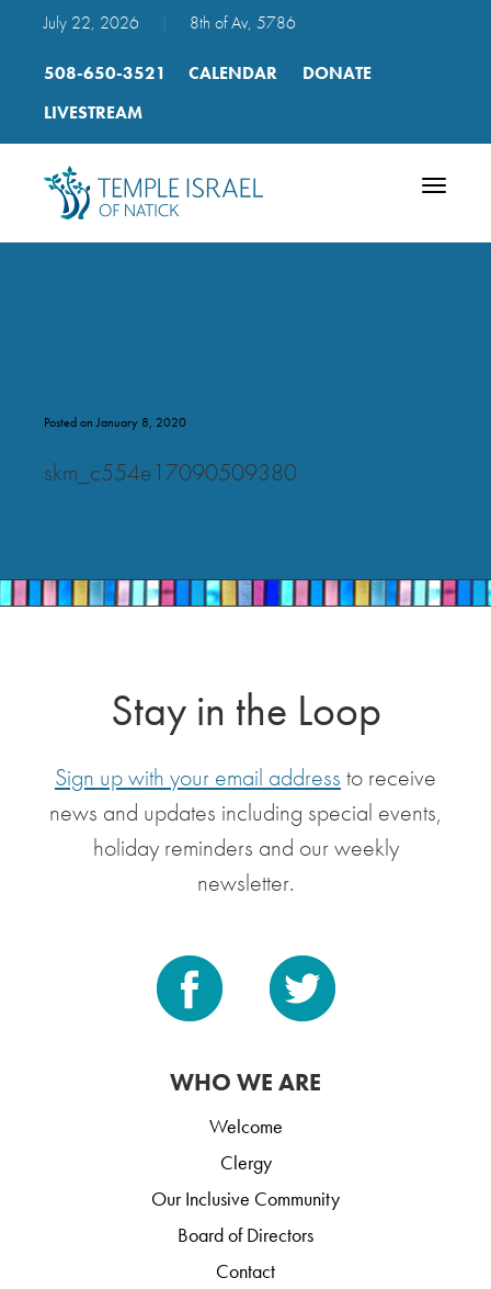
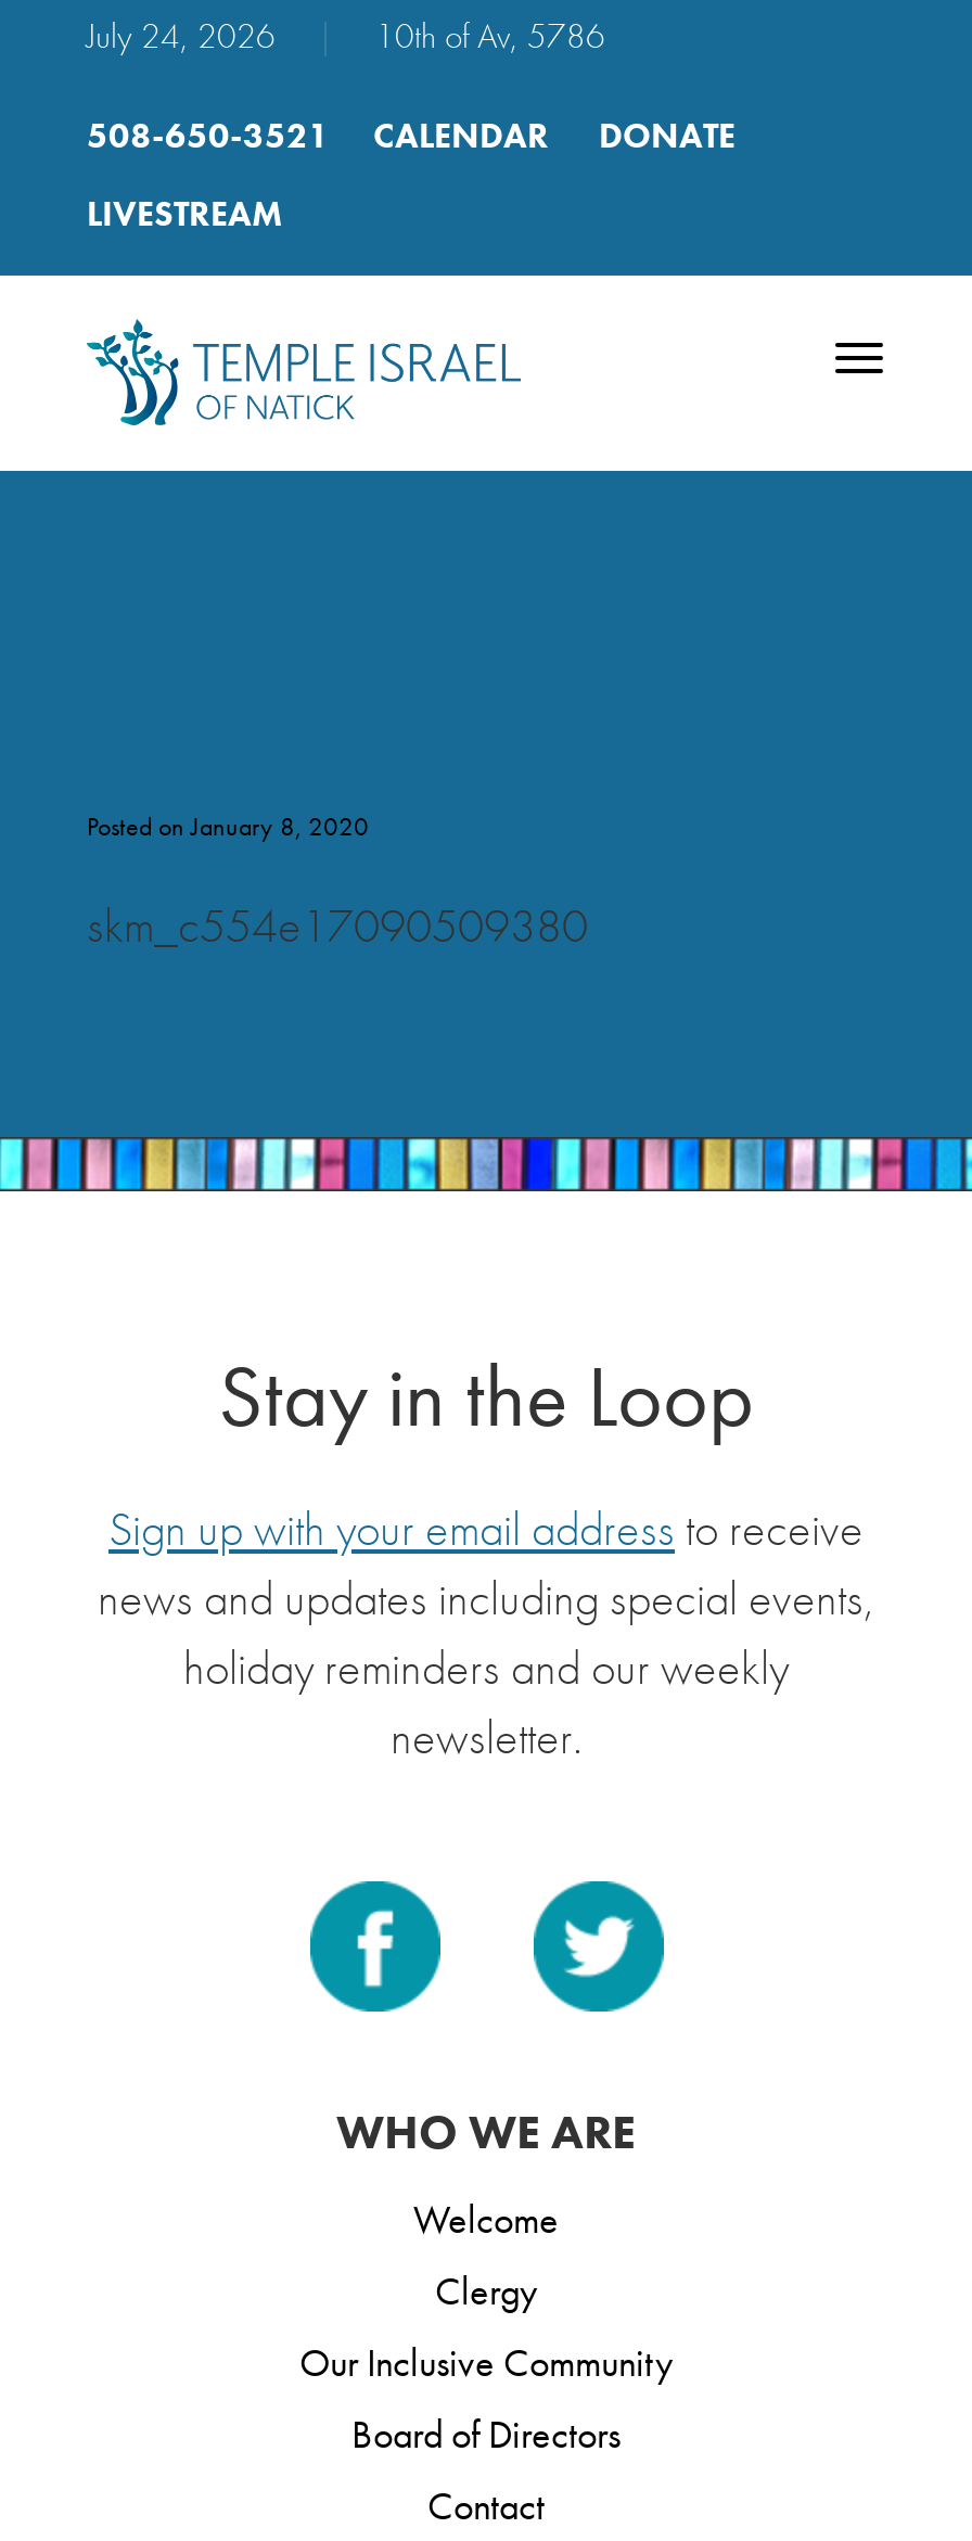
[44,11,144,34] July 22, 2026 -> [87,13,284,59] July 24, 2026
[190,11,296,34] 8th of Av, 5786 -> [375,13,605,59] 10th of Av, 5786

